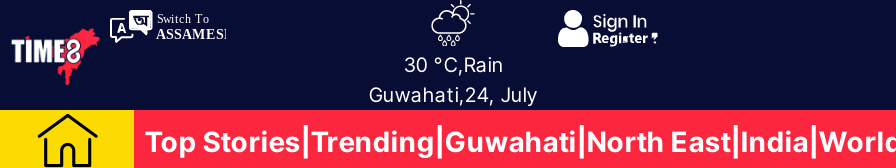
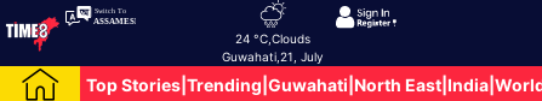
[403,52,503,76] 30 °C,Rain -> [235,31,311,46] 24 °C,Clouds
[368,82,538,106] Guwahati,24, July -> [222,49,324,64] Guwahati,21, July

